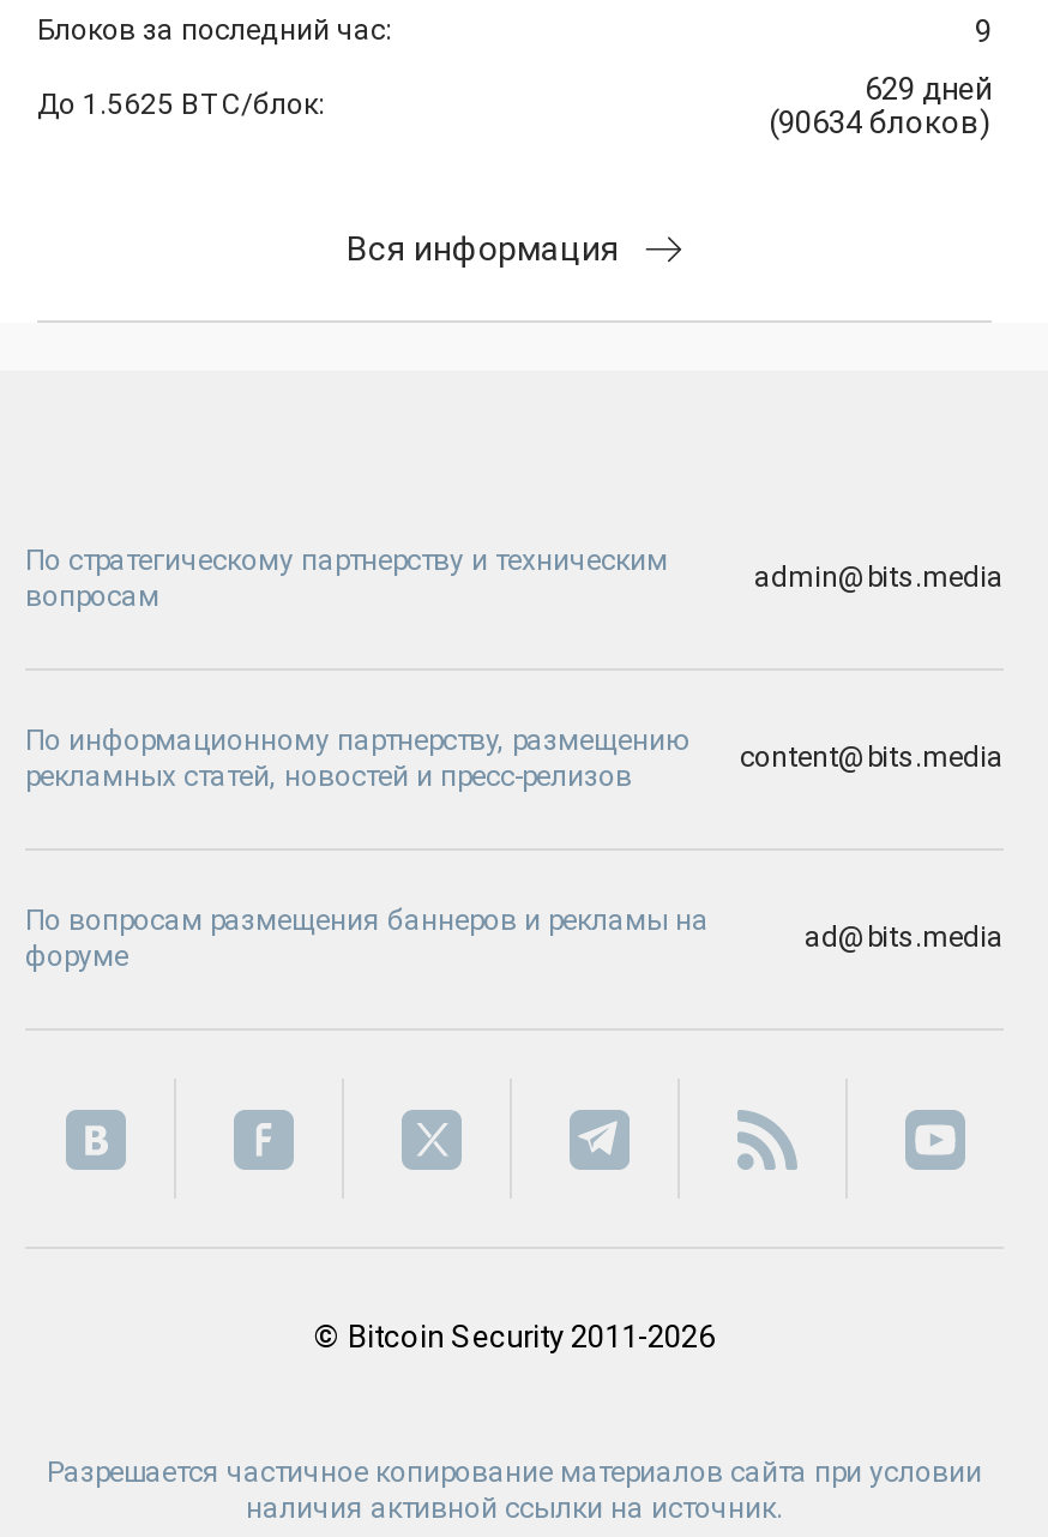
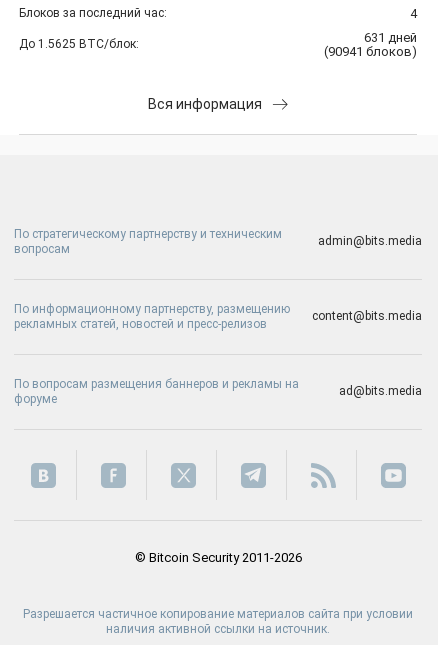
[975,13,992,49] 9 -> [410,6,417,21] 4
[865,71,992,107] 629 дней -> [364,30,417,45] 631 дней
[769,104,992,140] (90634 блоков) -> [324,44,417,59] (90941 блоков)

